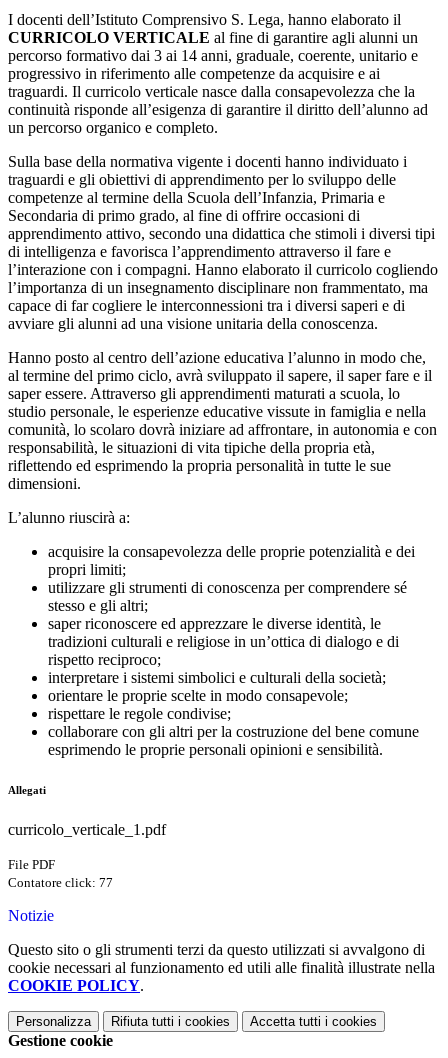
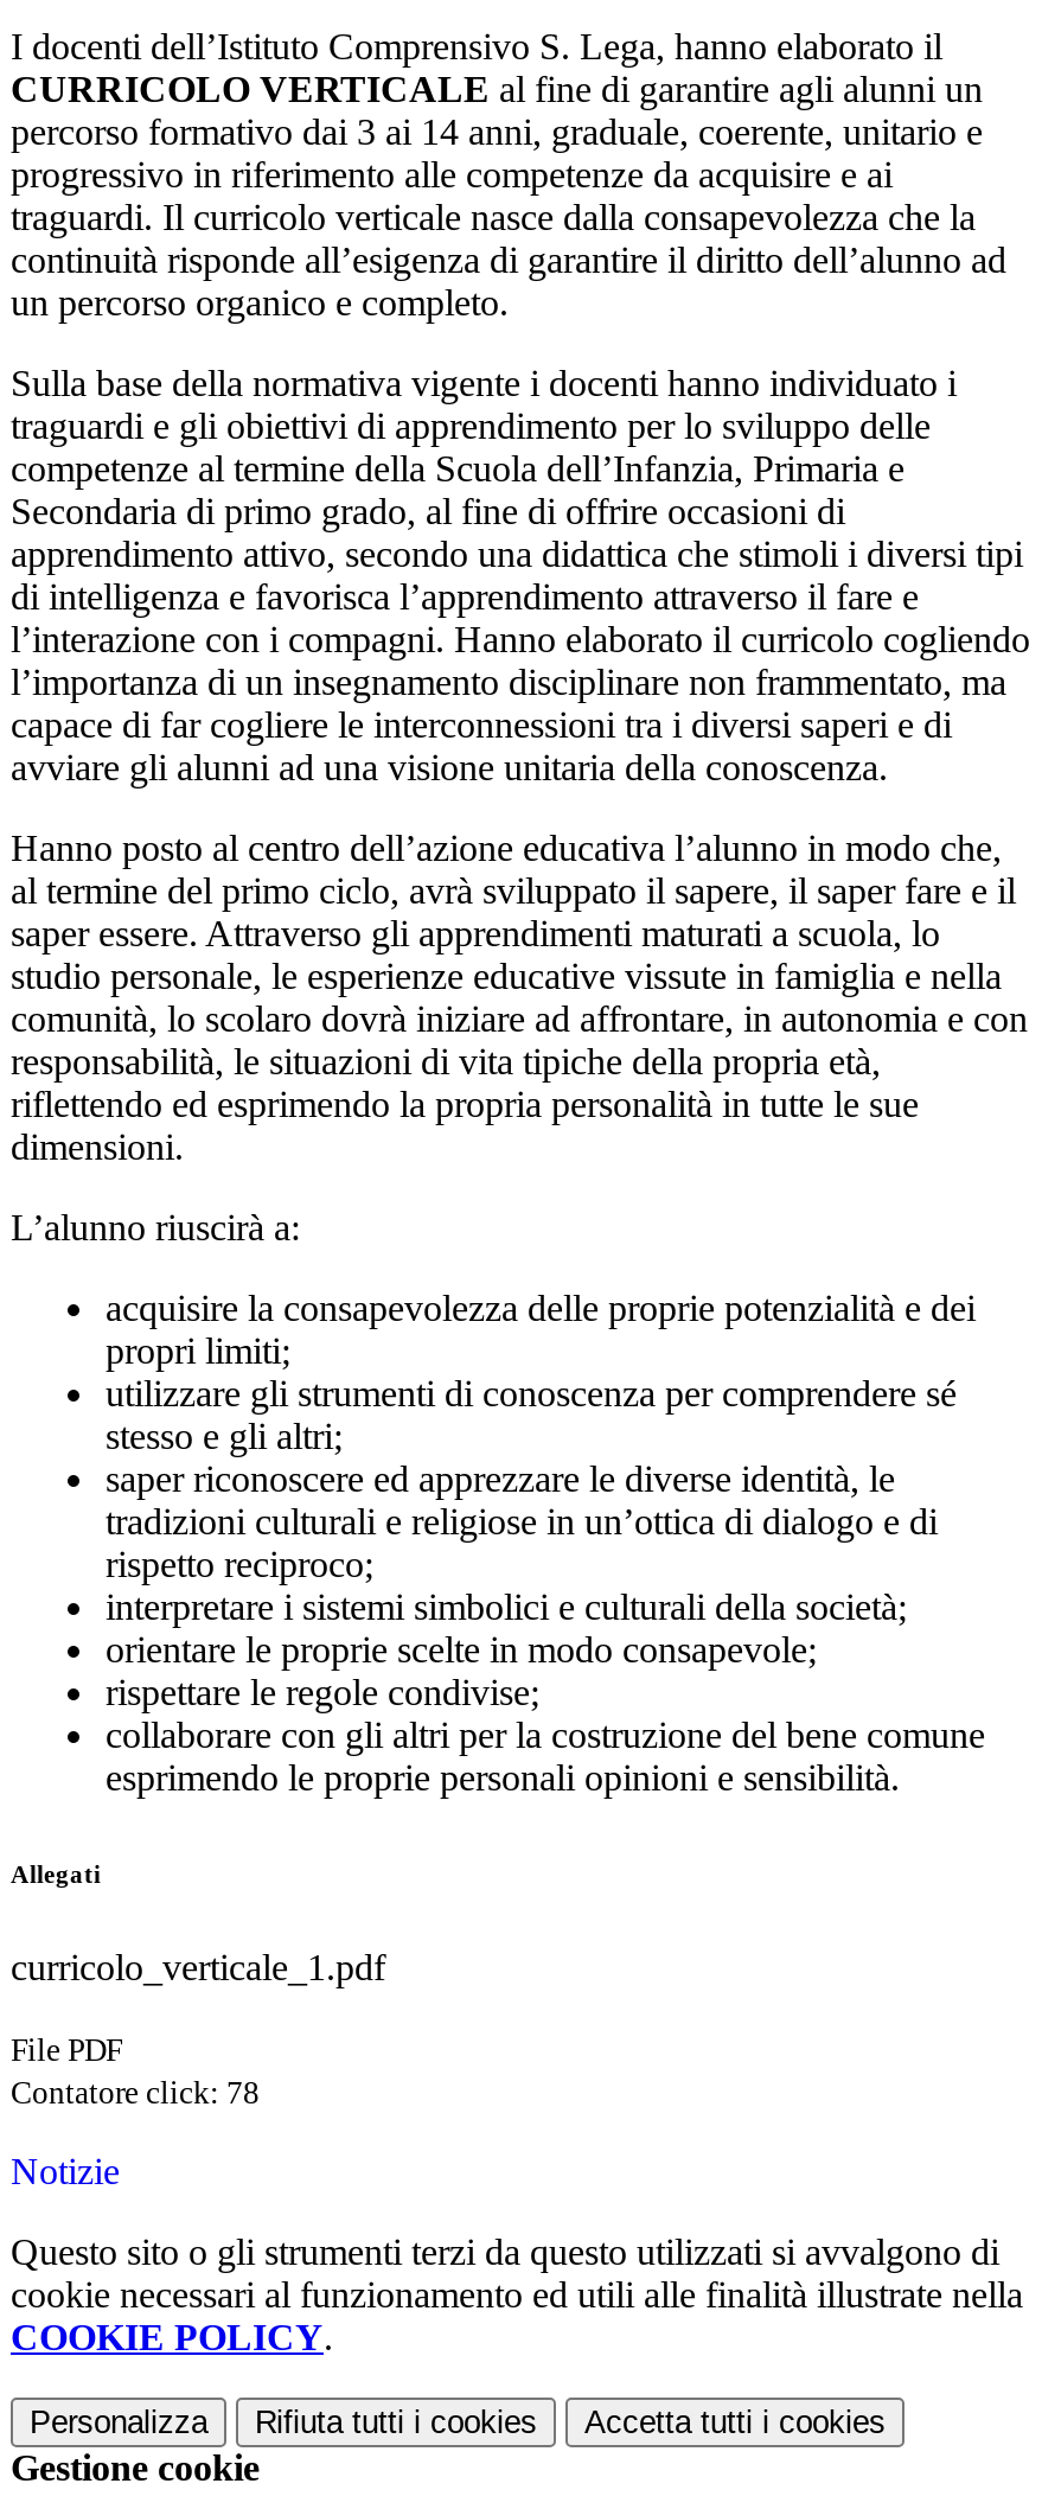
[8,875,113,890] Contatore click: 77 -> [11,2075,260,2111] Contatore click: 78

